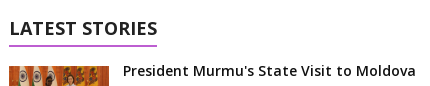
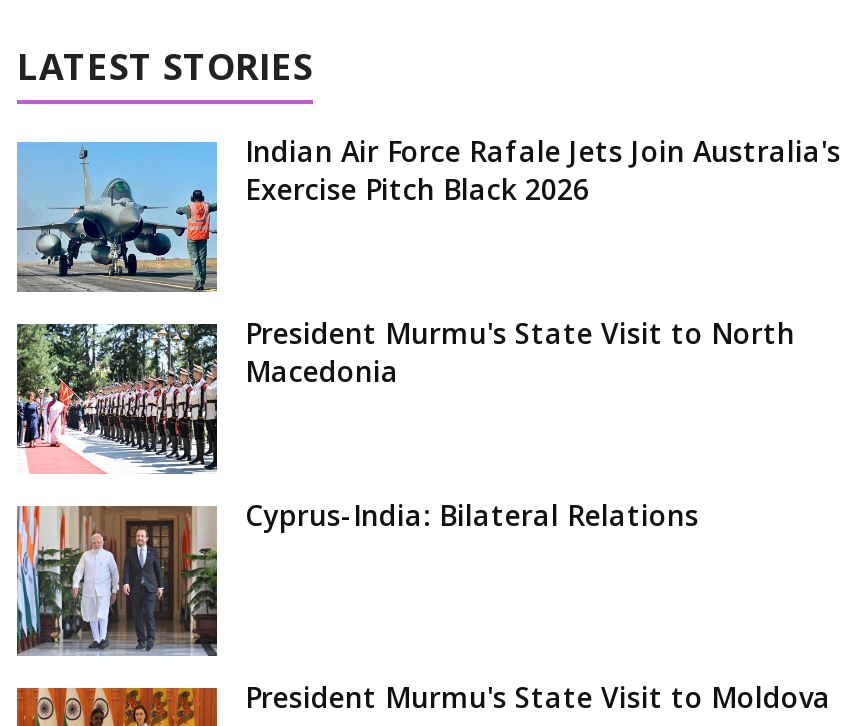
none -> [15,131,841,294] [image] | Indian Air Force Rafale Jets Join Australia's | Exercise Pitch Black 2026
none -> [15,313,795,476] [image] | President Murmu's State Visit to North | Macedonia
none -> [15,495,699,658] [image] | Cyprus-India: Bilateral Relations

